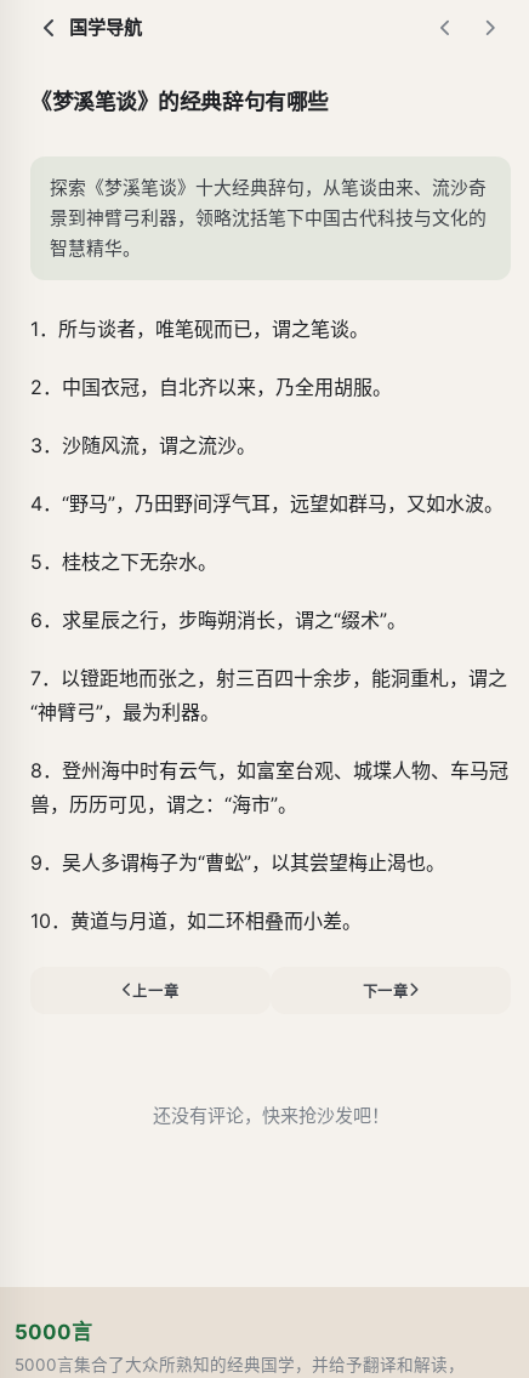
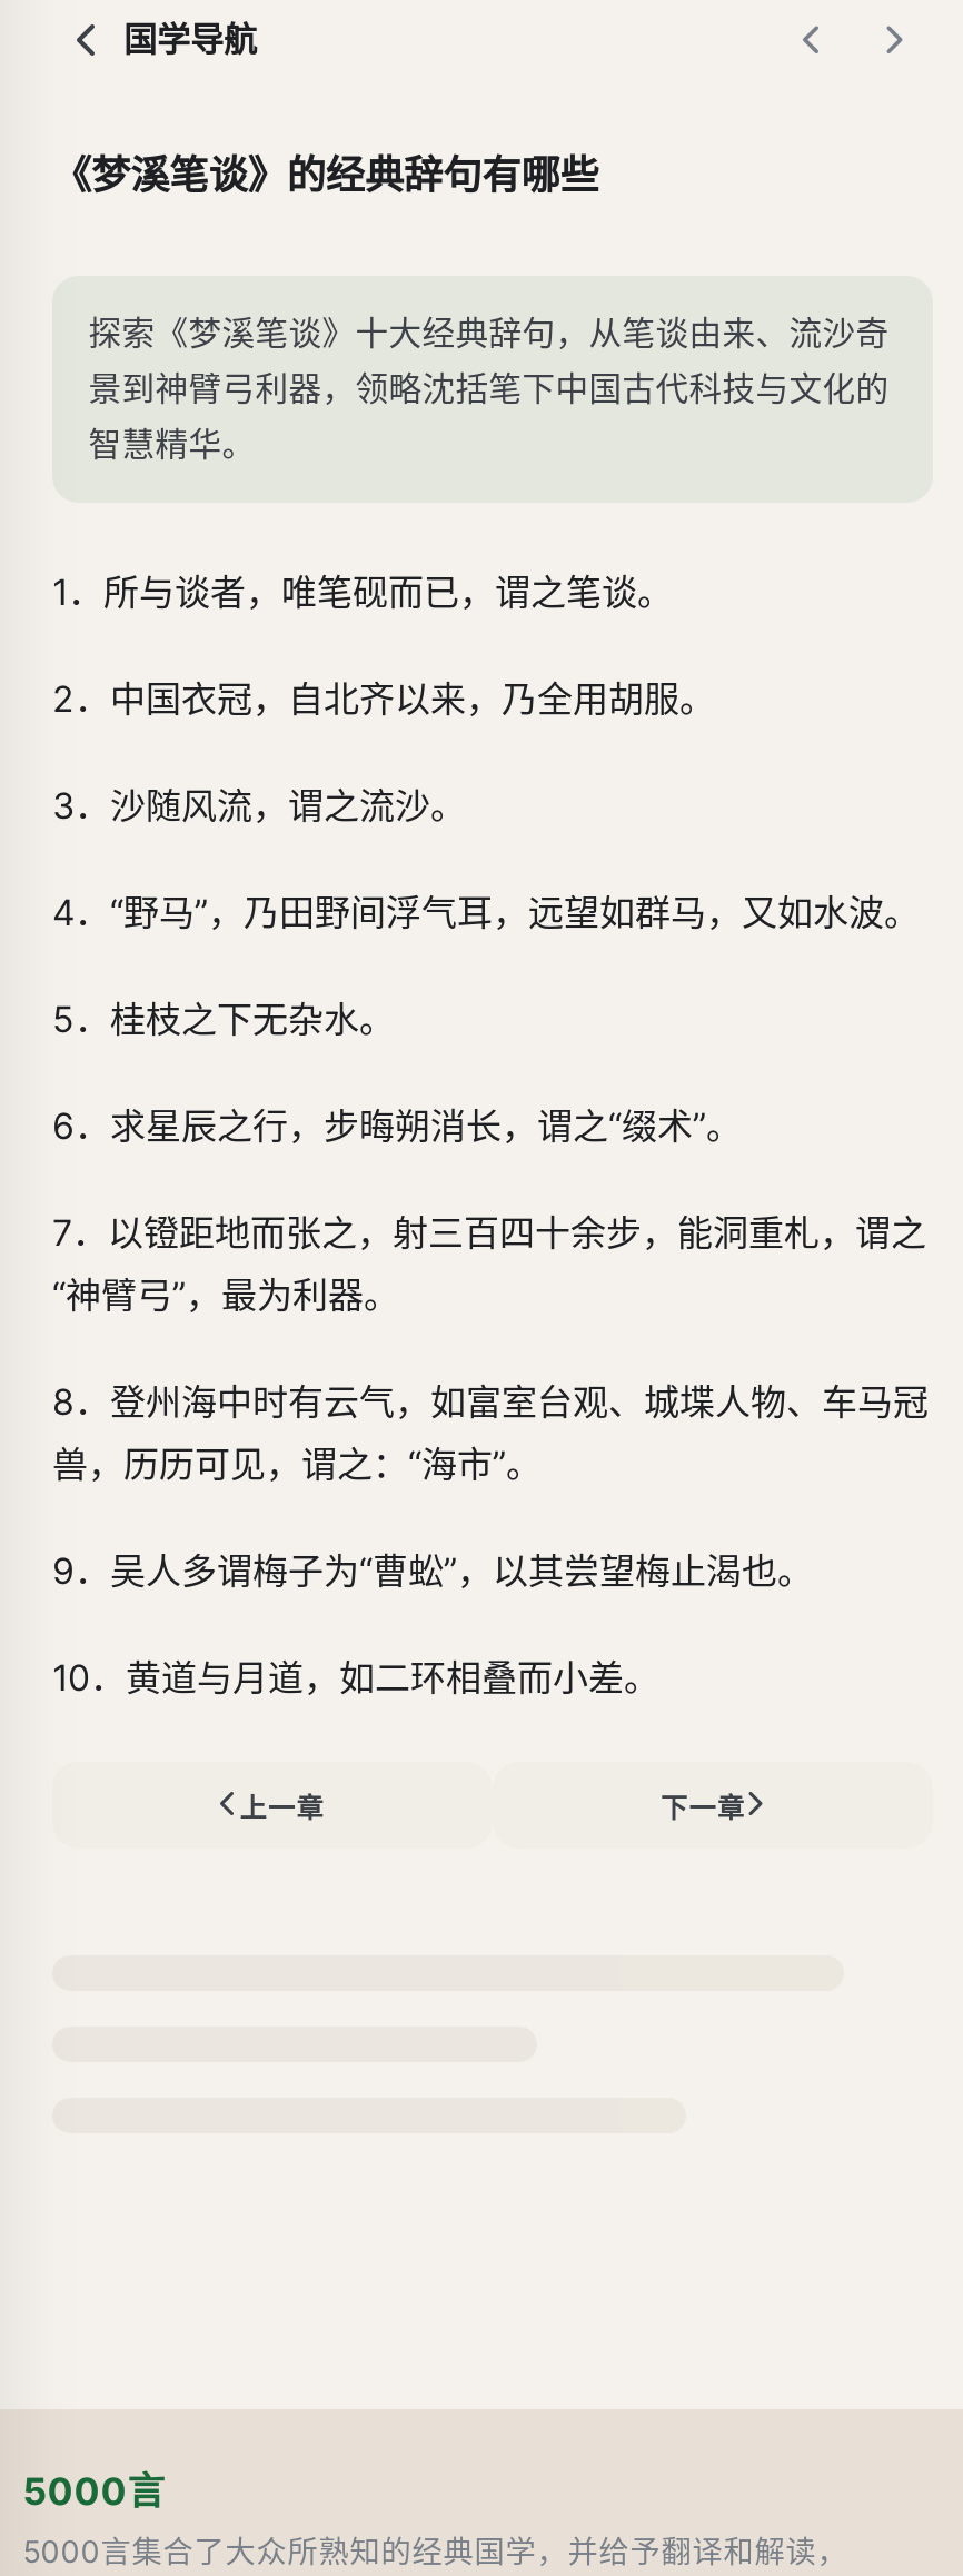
[152,1104,389,1127] 还没有评论，快来抢沙发吧！ -> none

